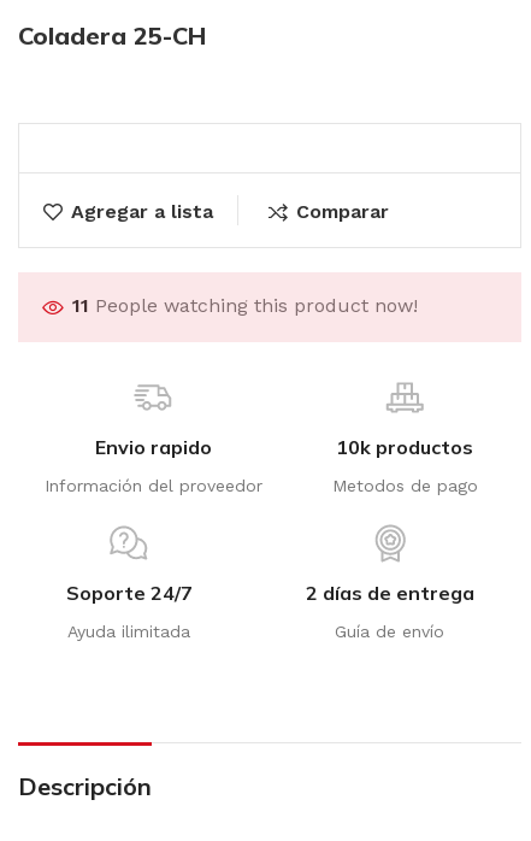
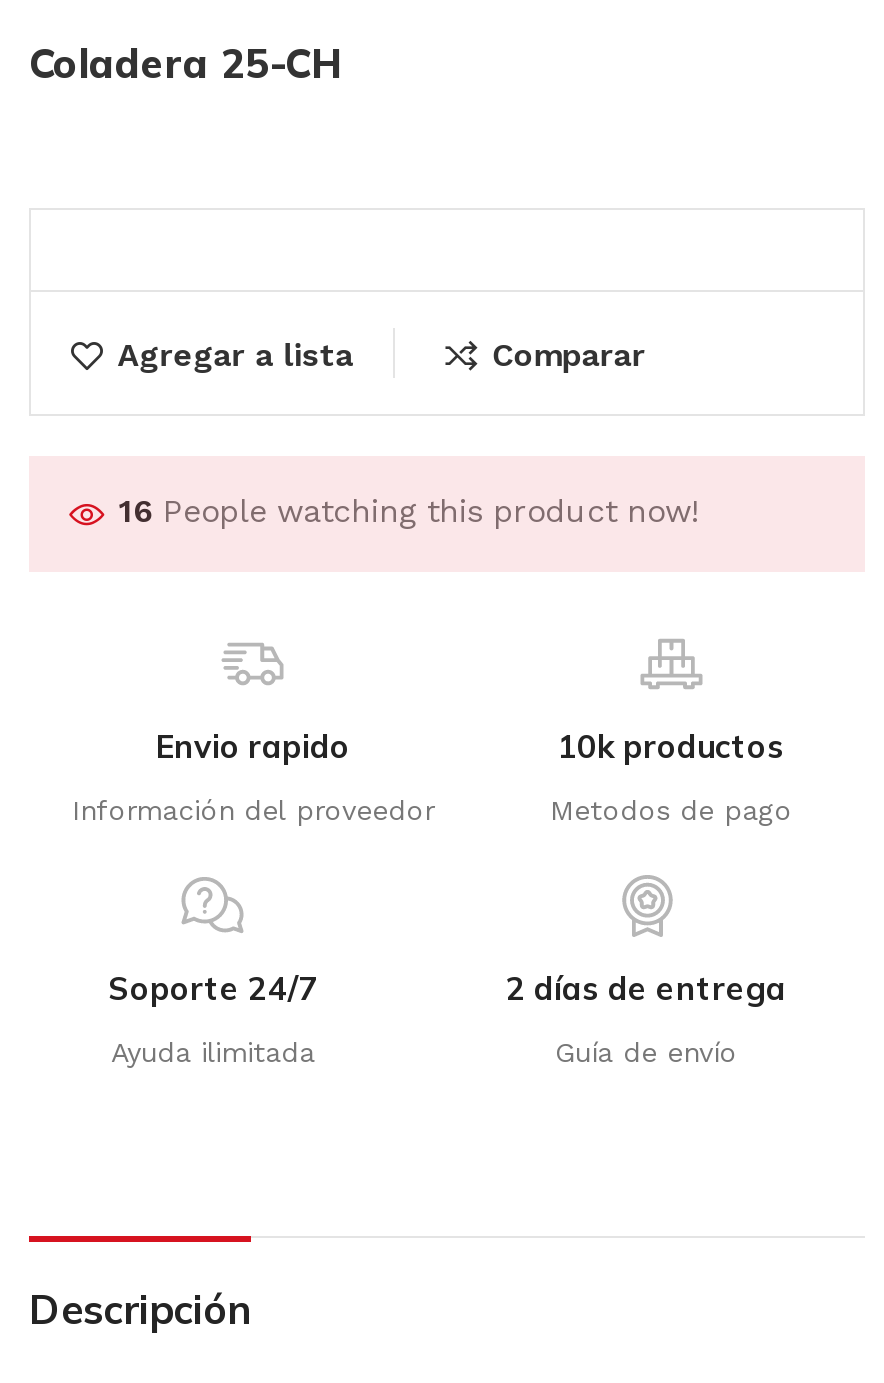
[72,294,418,317] 11 People watching this product now! -> [119,492,699,530] 16 People watching this product now!

